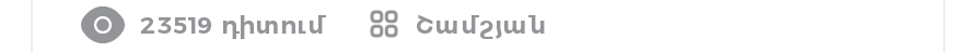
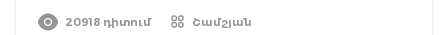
[140,9,326,39] 23519 դիտում -> [65,15,151,29] 20918 դիտում

